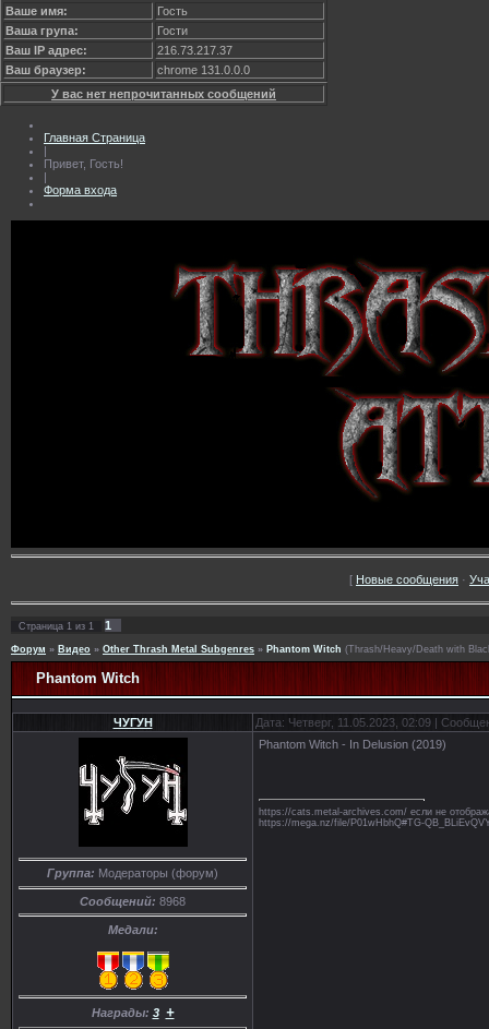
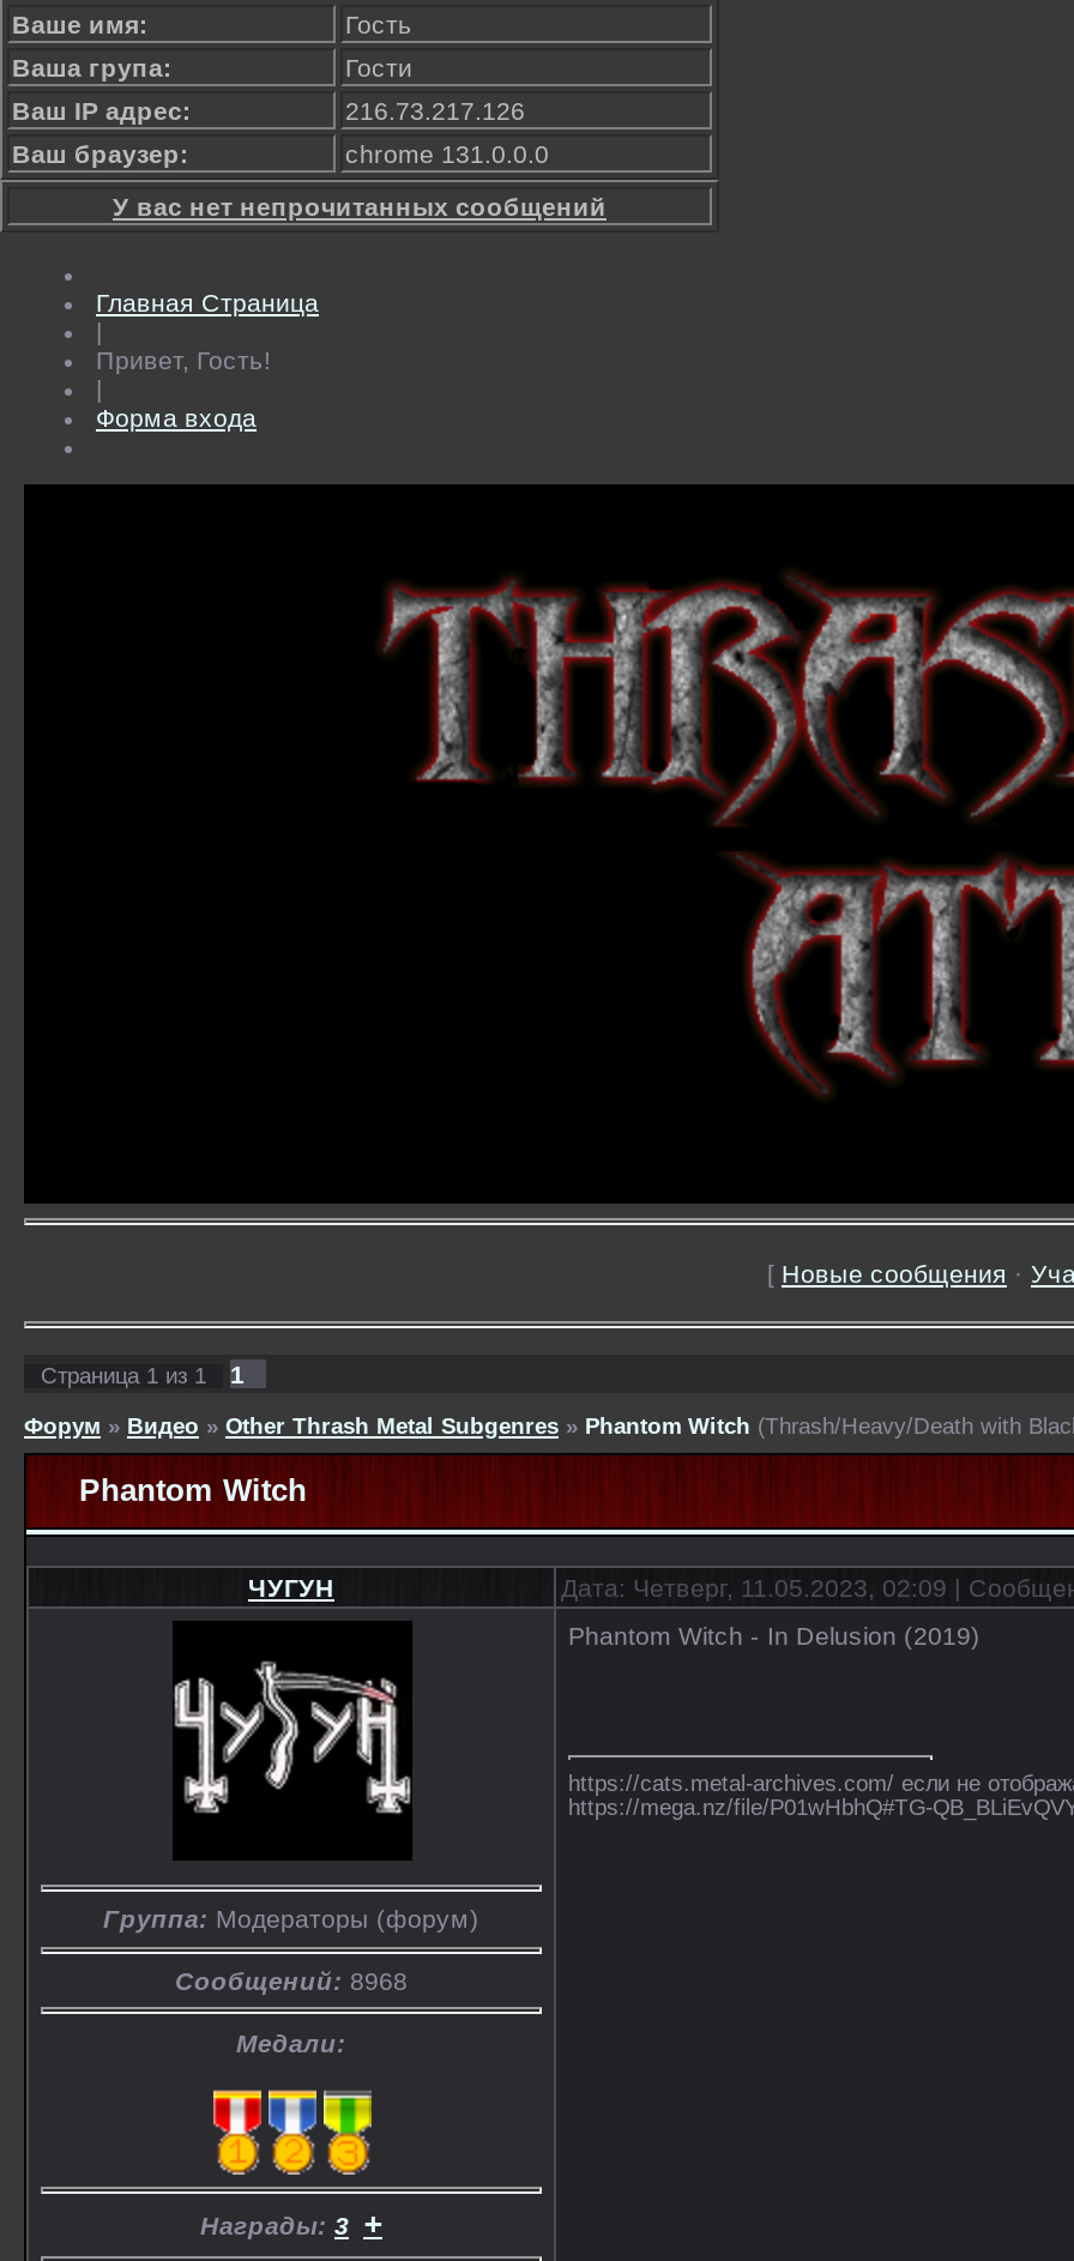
[157,44,232,57] 216.73.217.37 -> [345,96,525,125] 216.73.217.126

